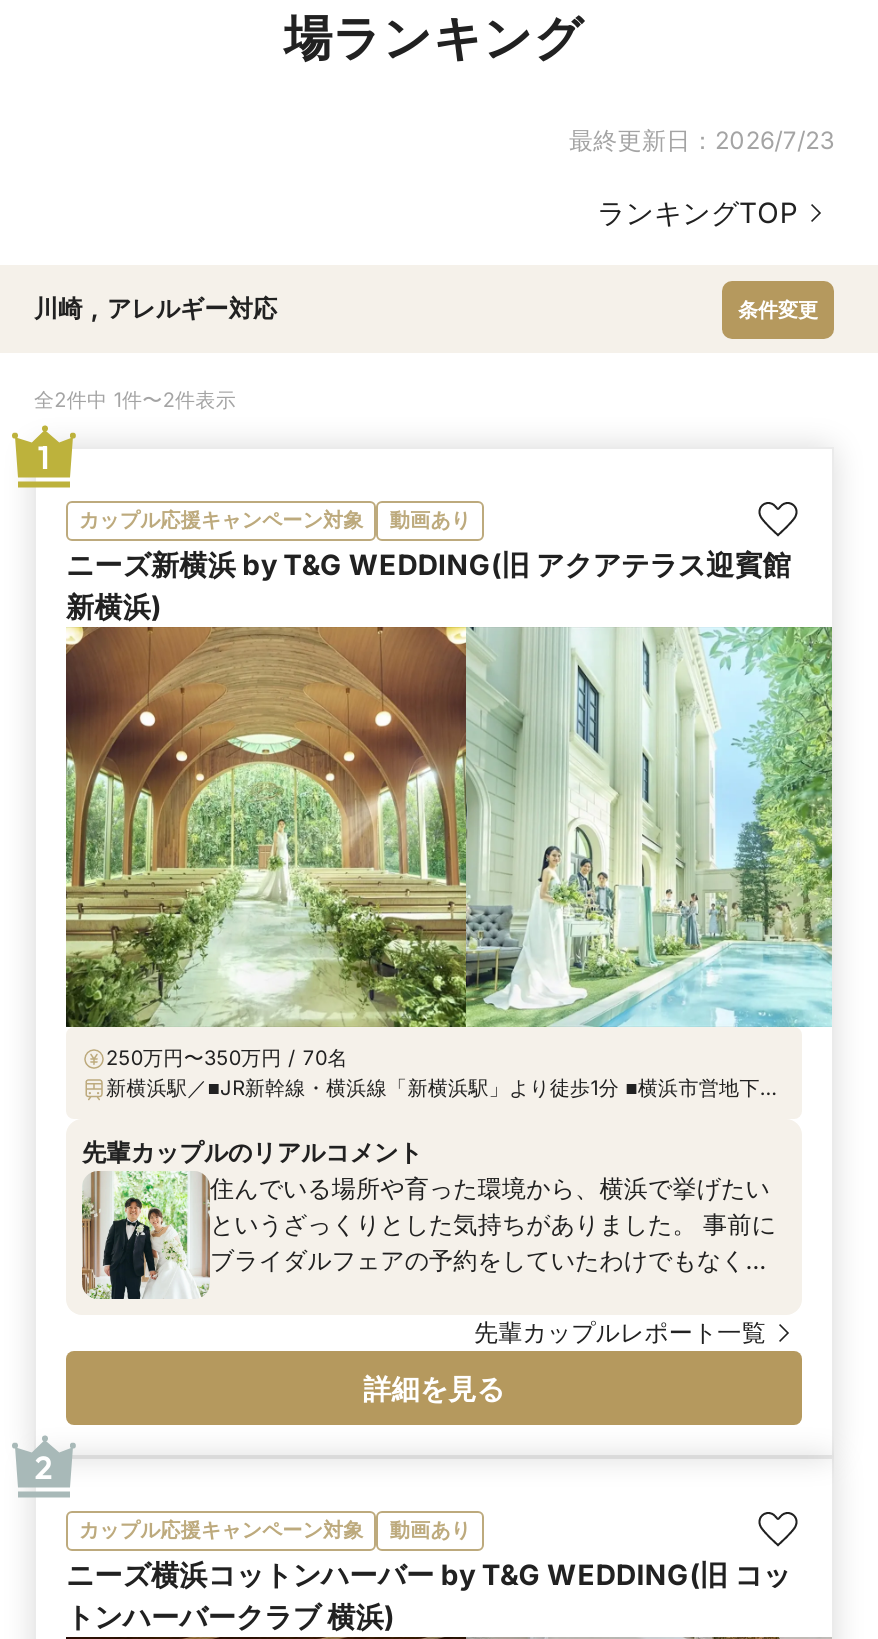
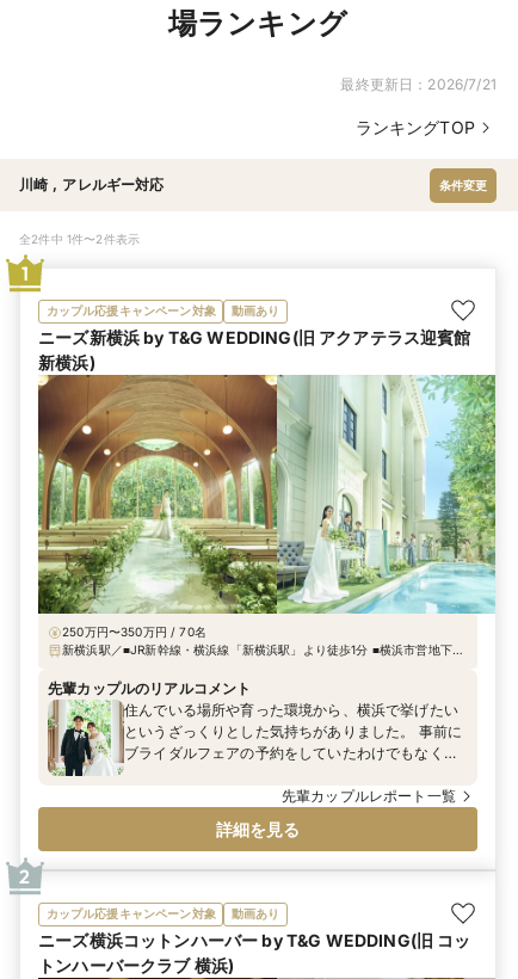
[569,125,834,155] 最終更新日：2026/7/23 -> [341,75,497,93] 最終更新日：2026/7/21

